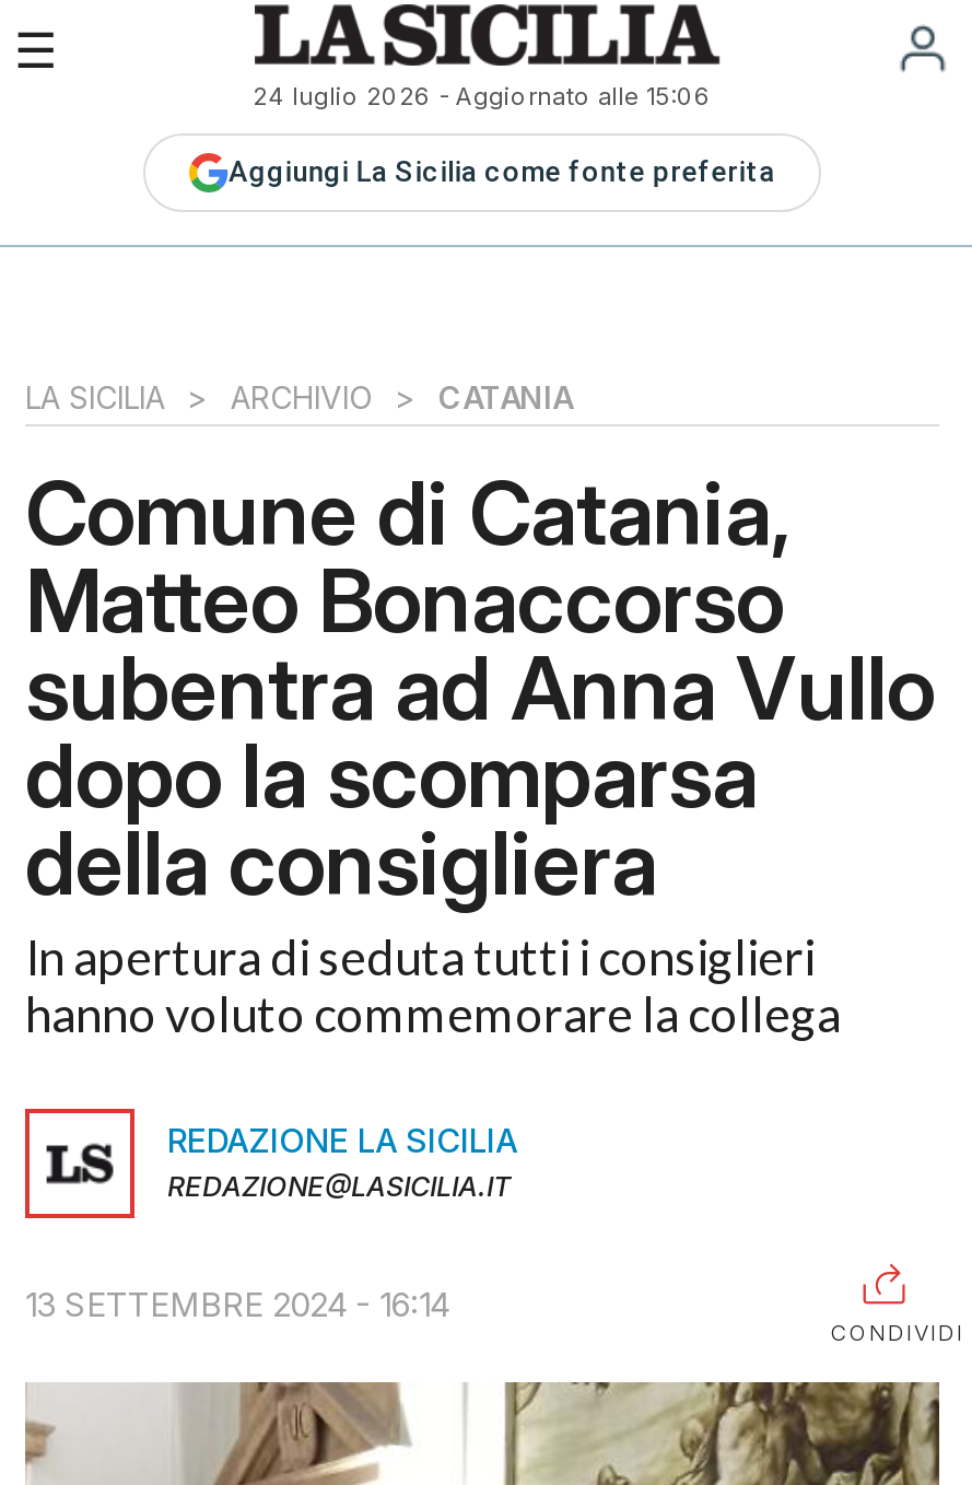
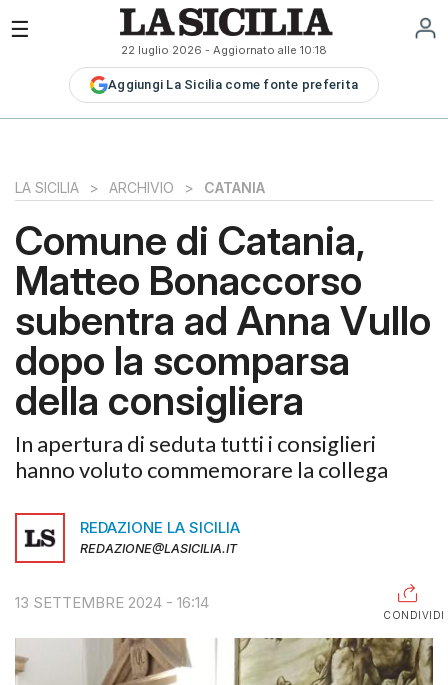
[253,80,712,110] 24 luglio 2026 - Aggiornato alle 15:06 -> [121,42,327,56] 22 luglio 2026 - Aggiornato alle 10:18

